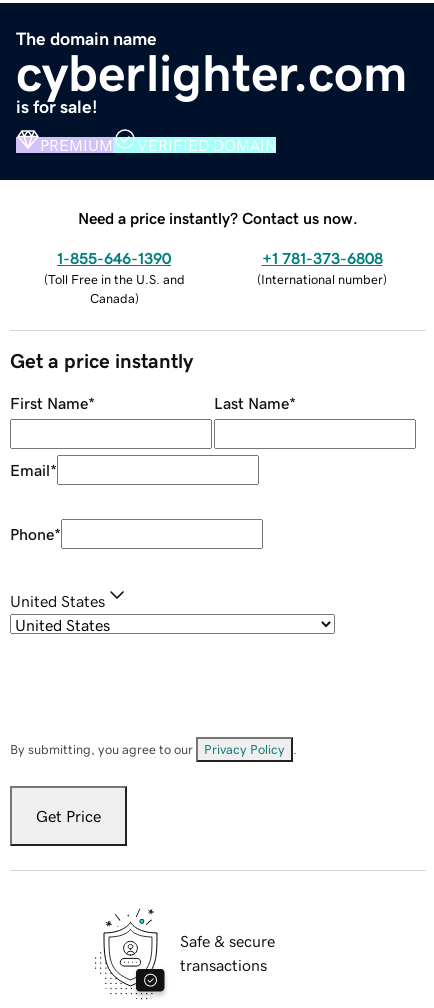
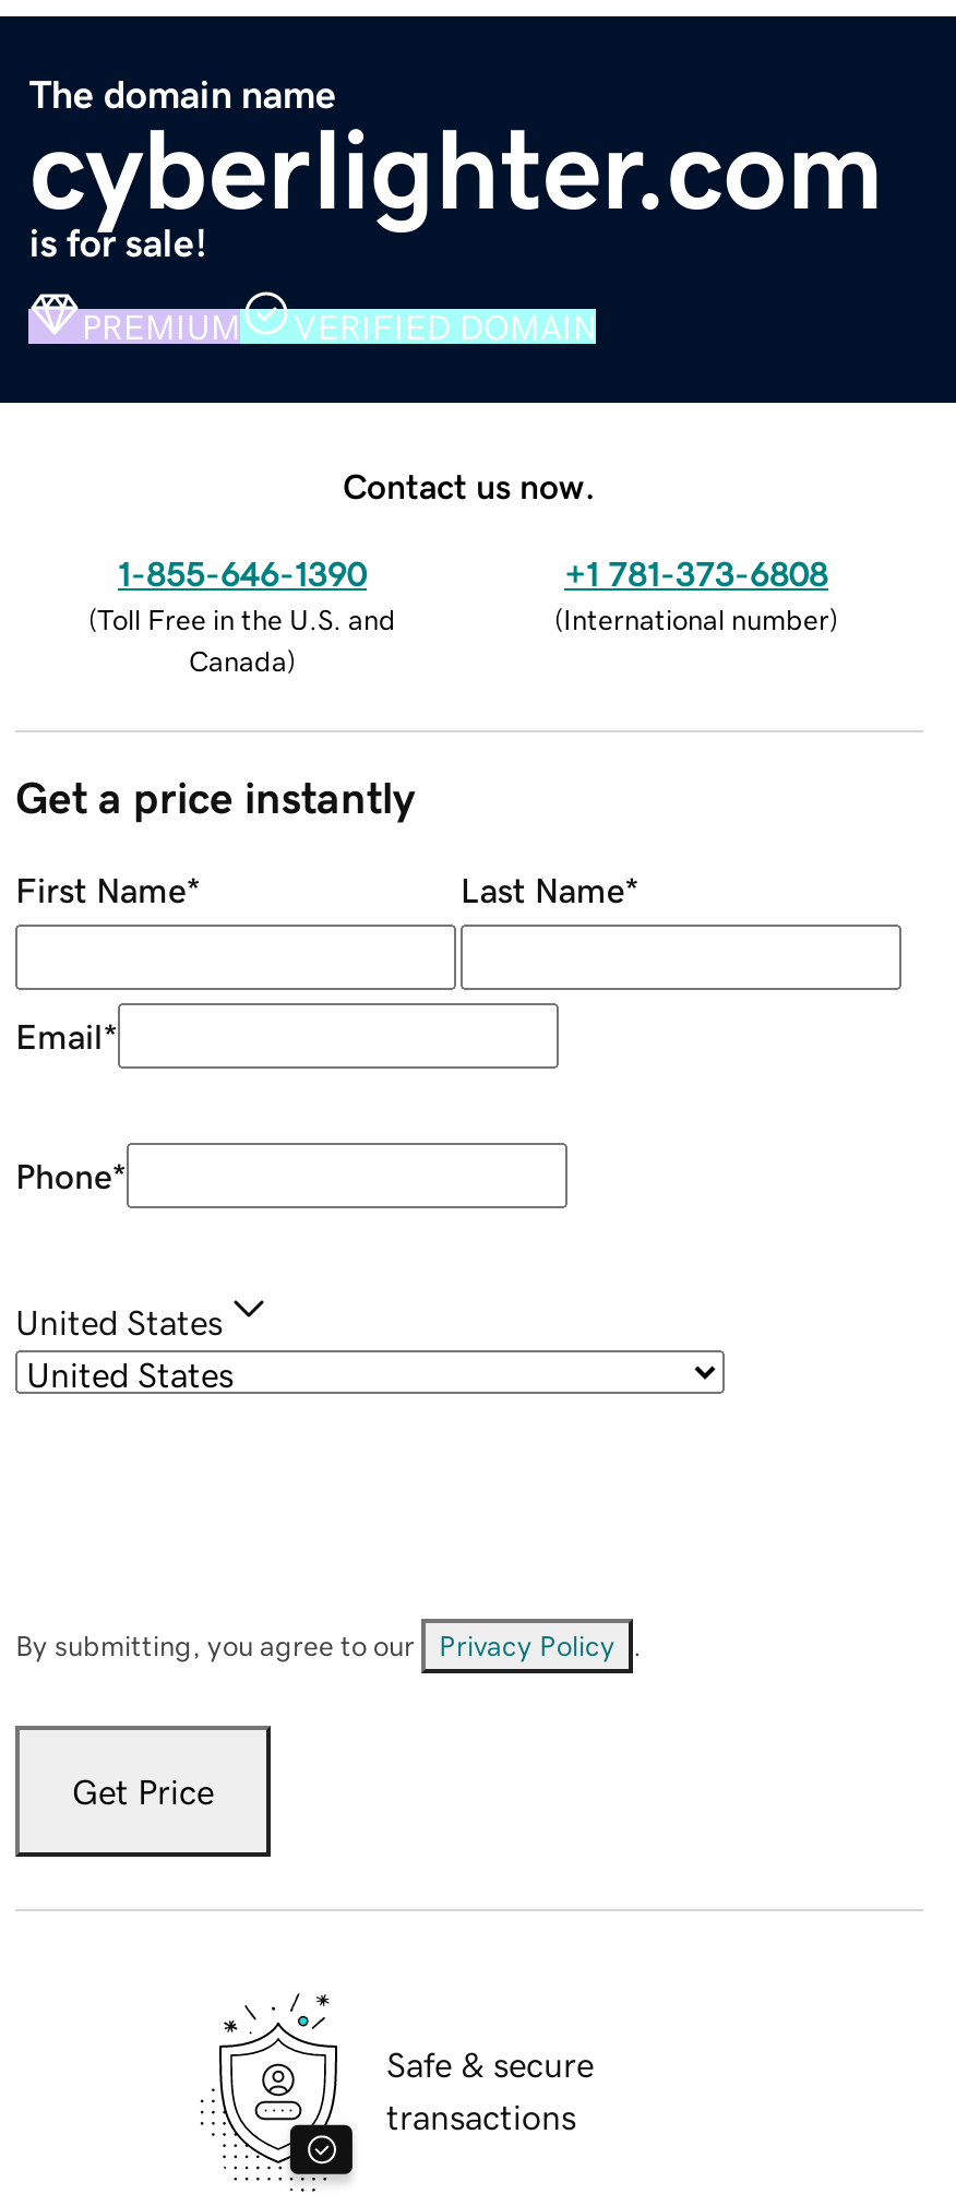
[78,210,358,226] Need a price instantly? Contact us now. -> [343,467,596,502] Contact us now.

